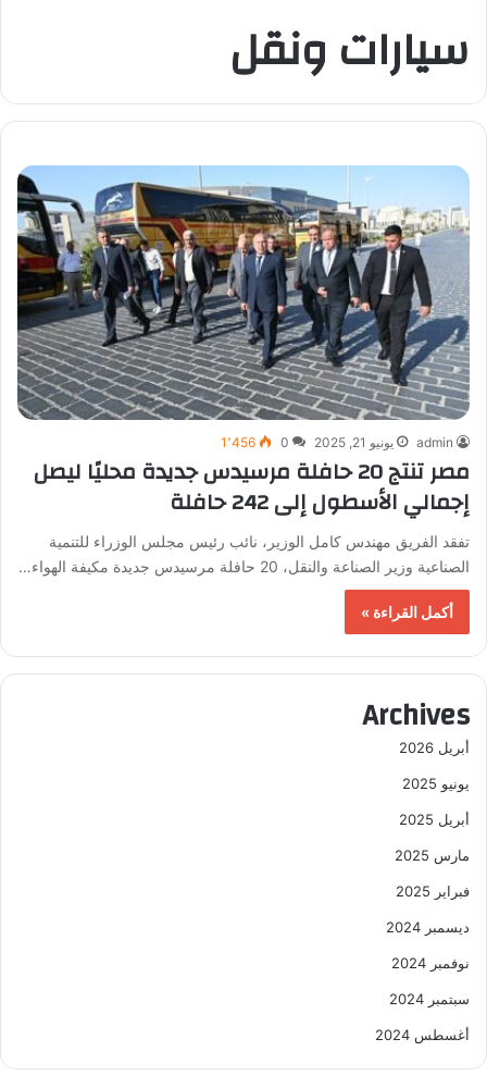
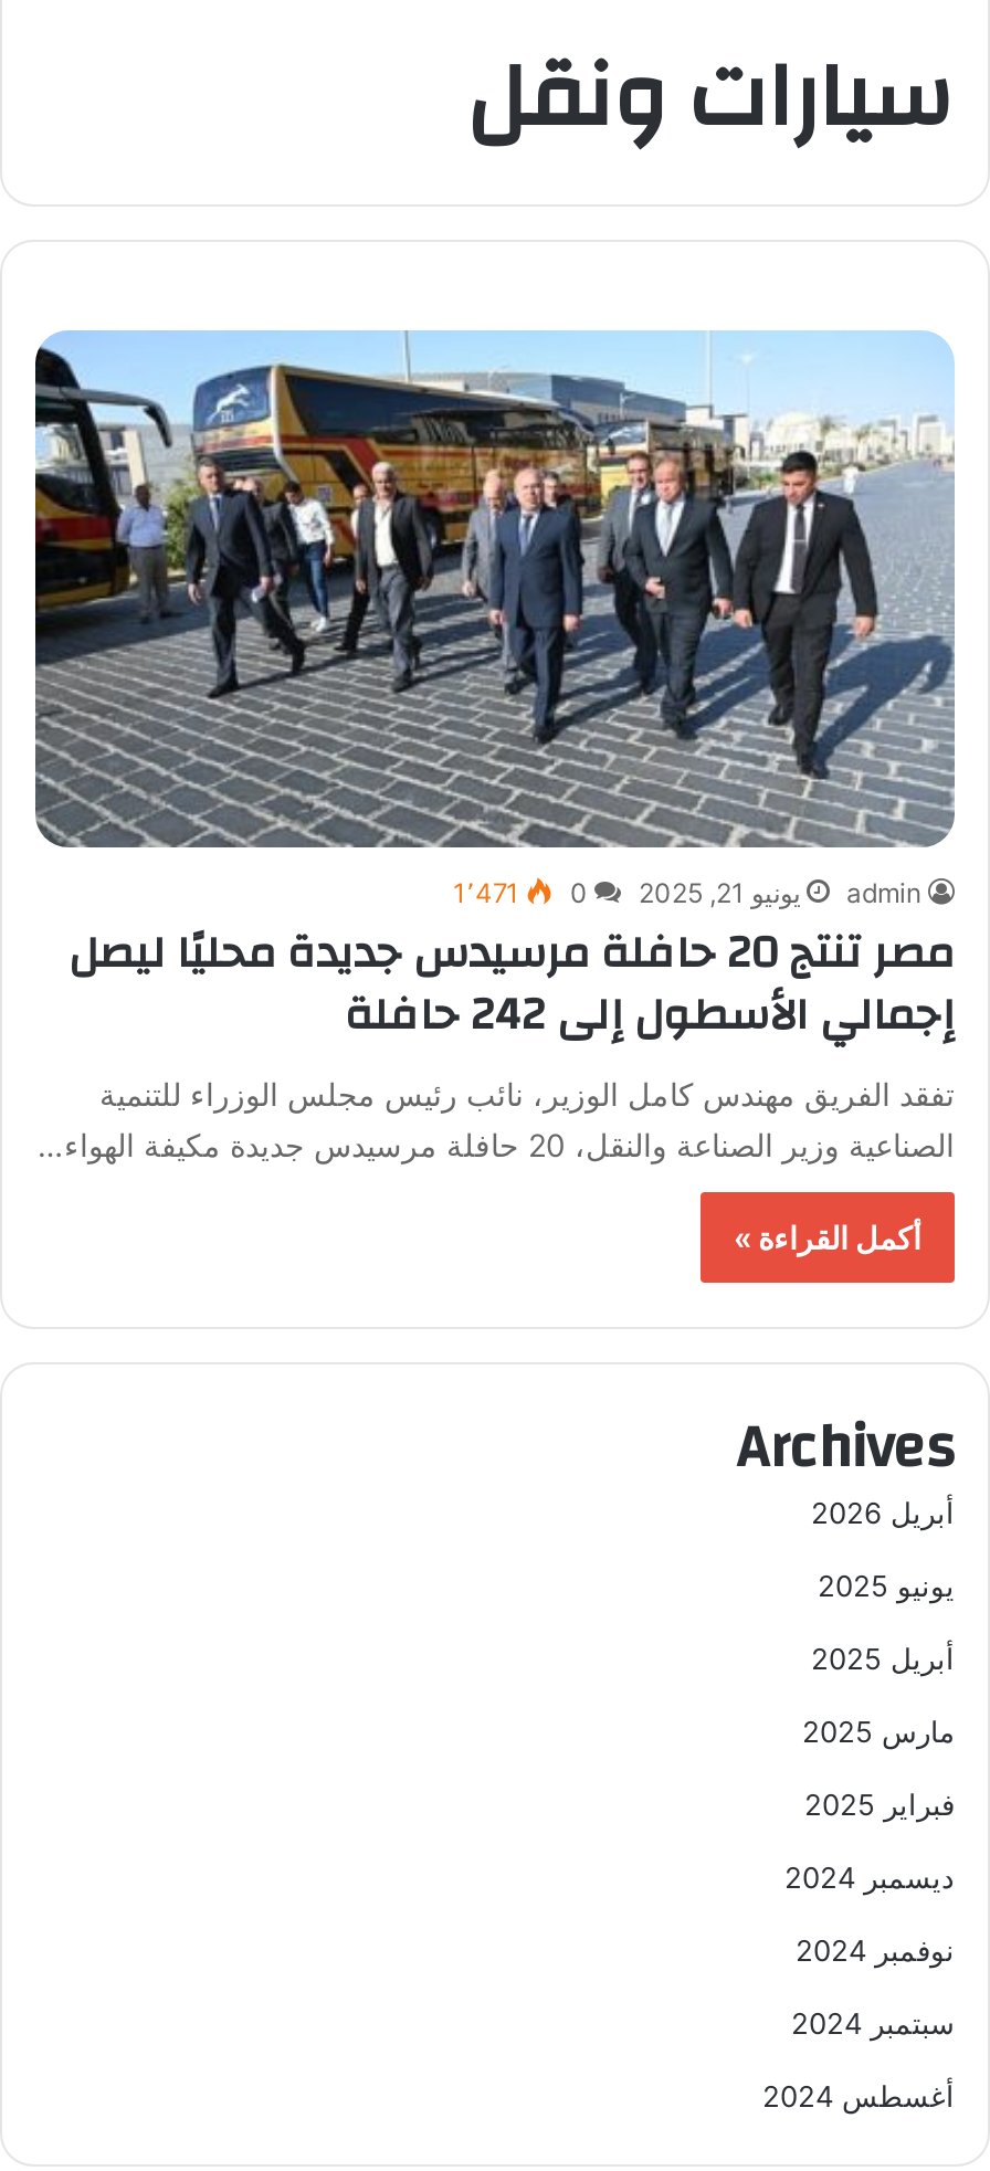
[221,435,289,451] 1٬456 0 -> [453,877,588,910] 1٬471 0

